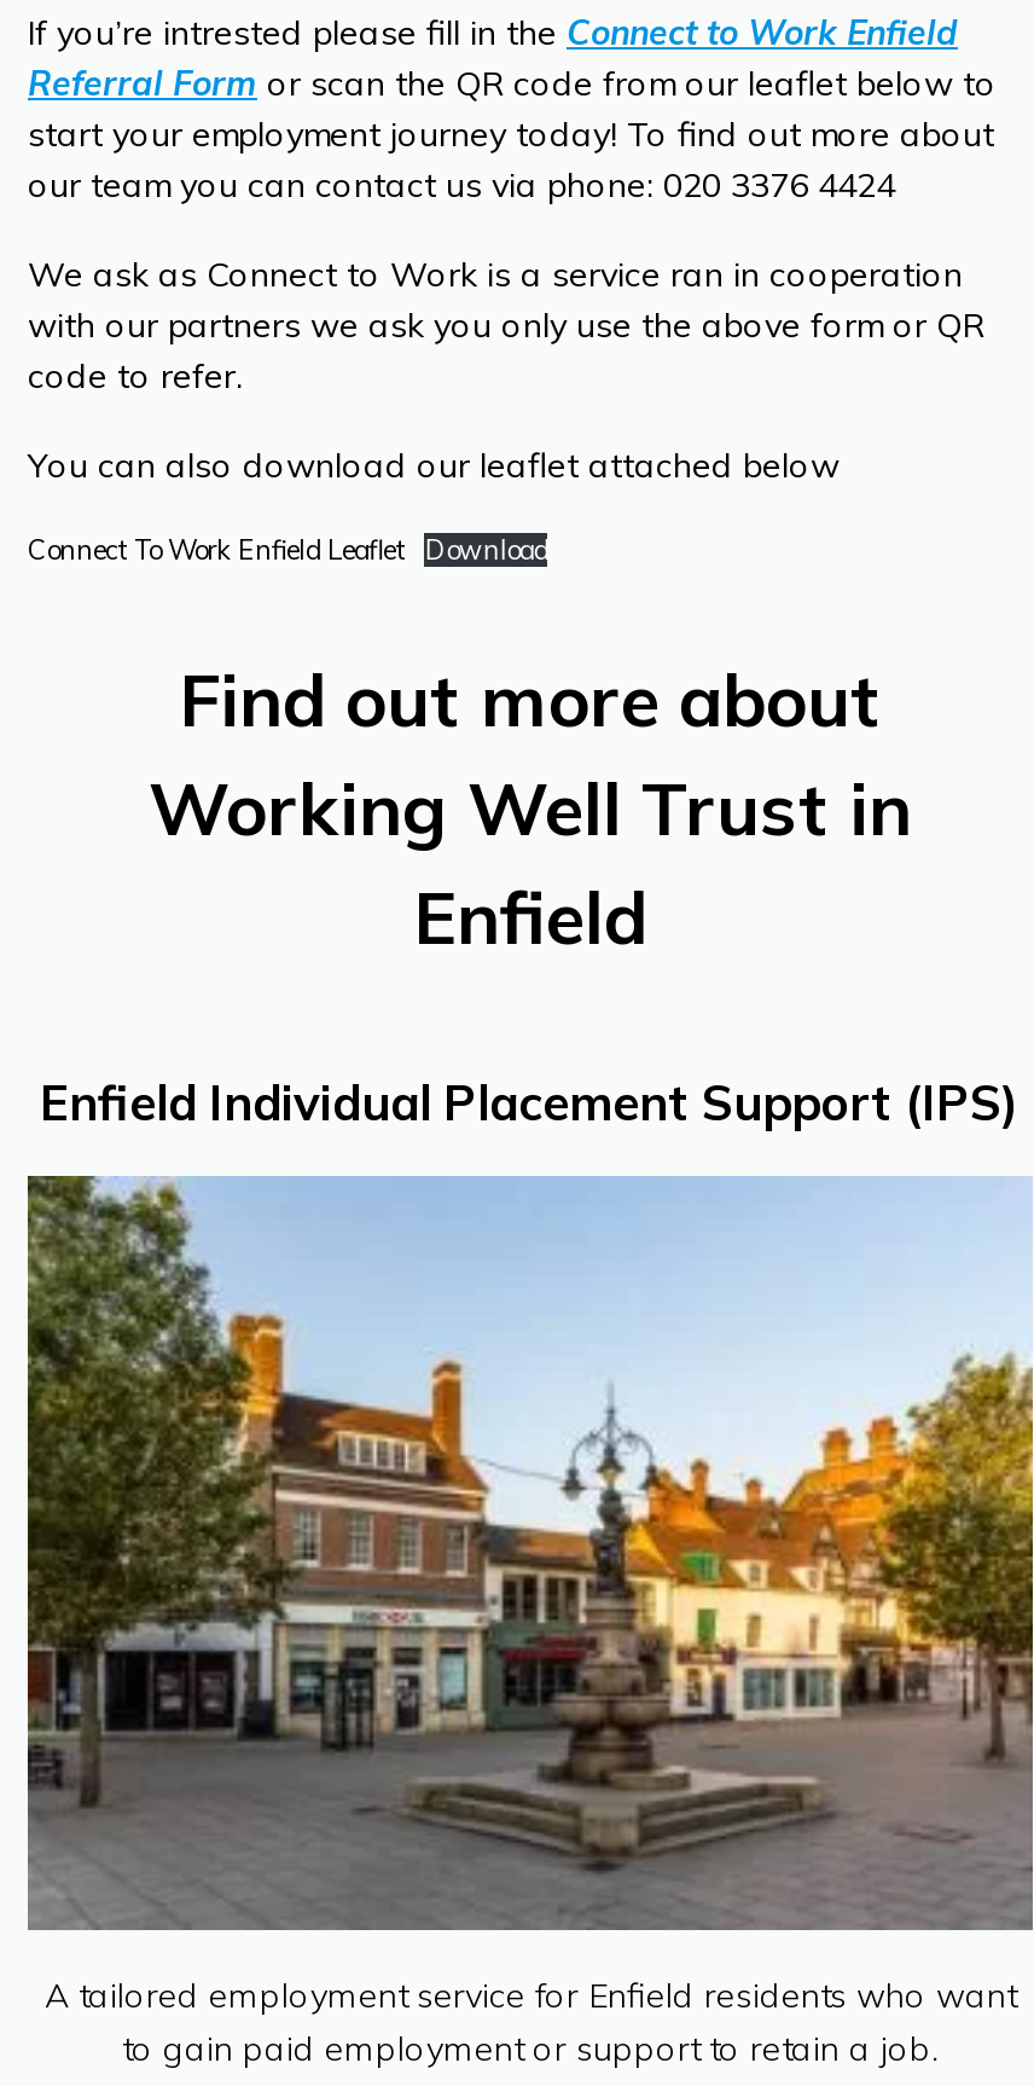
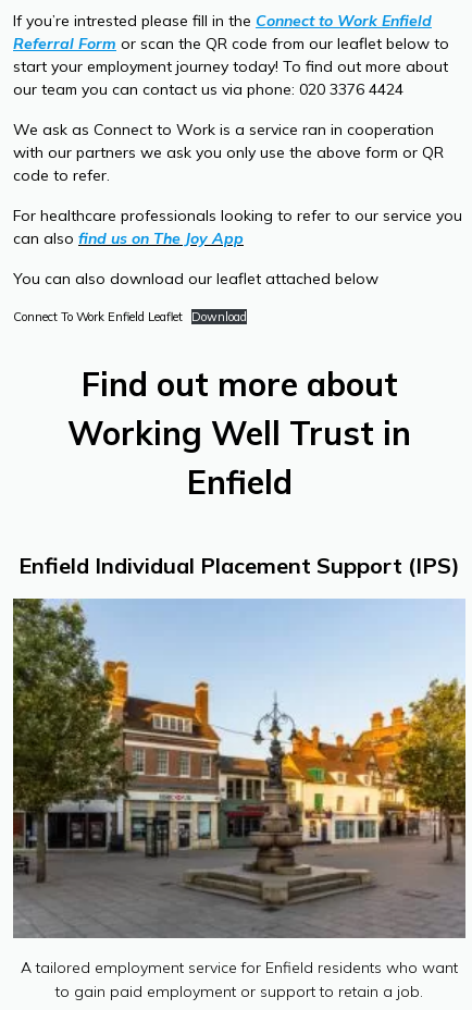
none -> [13,205,462,248] For healthcare professionals looking to refer to our service you | can also find us on The Joy App

